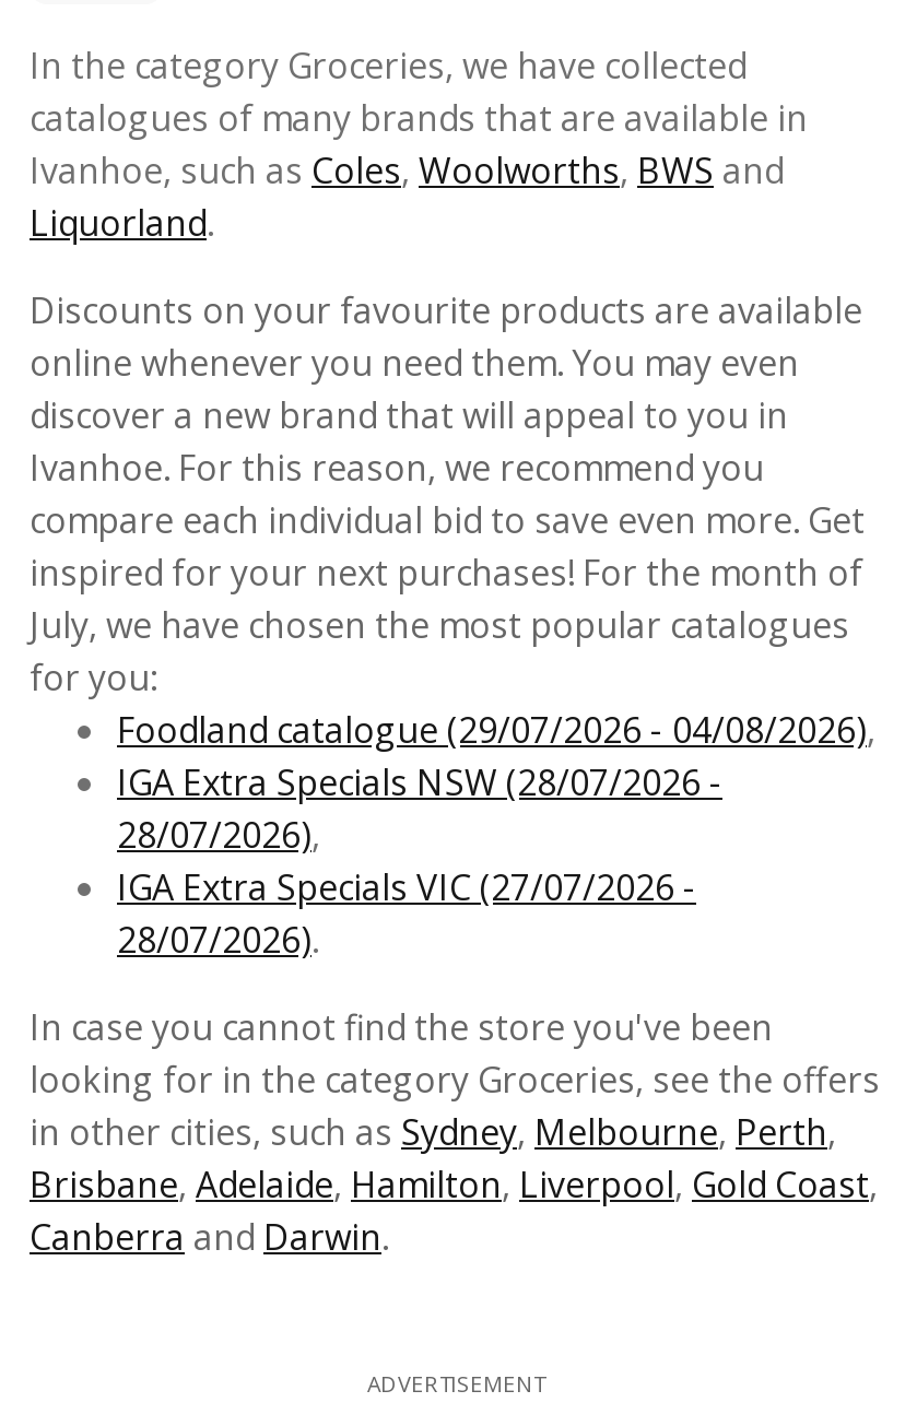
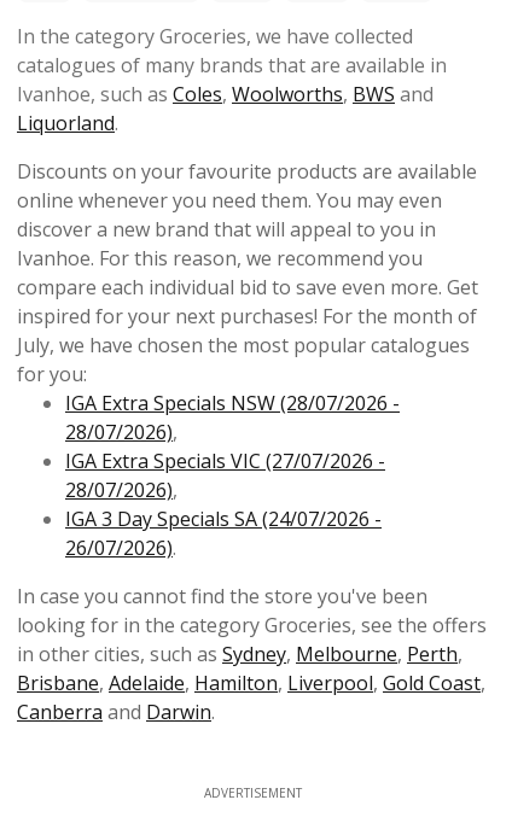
[117,705,875,753] Foodland catalogue (29/07/2026 - 04/08/2026), -> none
moved [117,757,722,910] -> [65,389,400,474]: IGA Extra Specials NSW (28/07/2026 - | 28/07/2026), | IGA Extra Specials VIC (27/07/2026 -
[117,915,318,963] 28/07/2026). -> [65,476,382,561] 28/07/2026), | IGA 3 Day Specials SA (24/07/2026 - | 26/07/2026).

